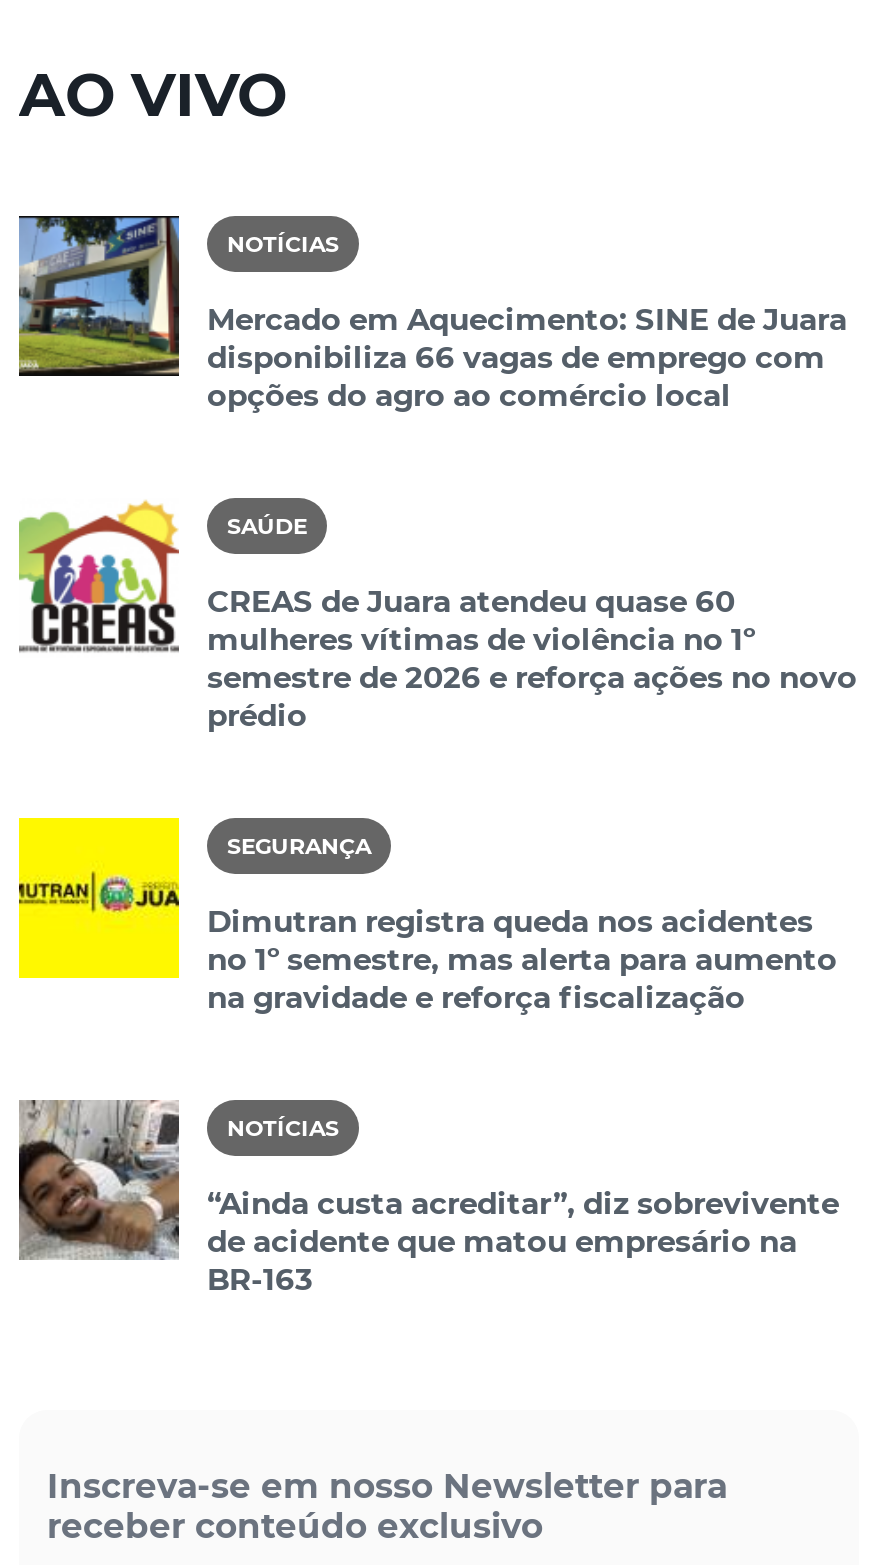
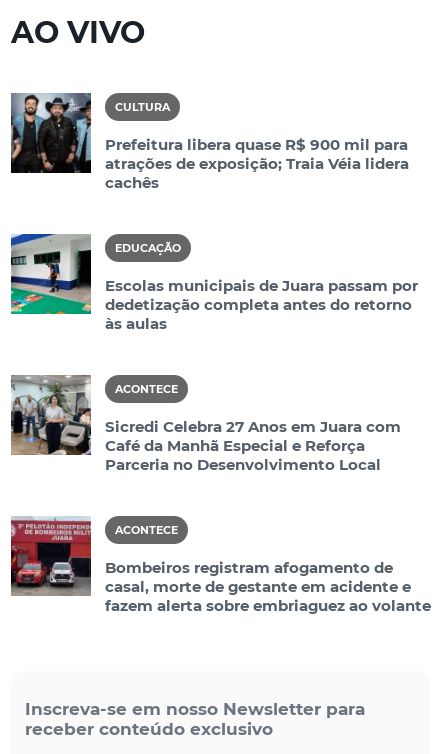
[19,214,847,413] [image] | Mercado em Aquecimento: SINE de Juara | disponibiliza 66 vagas de emprego com | opções do agro ao comércio local -> [10,93,409,191] [image] | Prefeitura libera quase R$ 900 mil para | atrações de exposição; Traia Véia lidera | cachês
[227,229,339,257] NOTÍCIAS -> [115,99,170,113] CULTURA
[17,500,857,733] [image] | CREAS de Juara atendeu quase 60 | mulheres vítimas de violência no 1º | semestre de 2026 e reforça ações no novo | prédio -> [10,233,418,332] [image] | Escolas municipais de Juara passam por | dedetização completa antes do retorno | às aulas
[227,511,307,539] SAÚDE -> [115,240,181,254] EDUCAÇÃO
[17,816,837,1015] [image] | Dimutran registra queda nos acidentes | no 1º semestre, mas alerta para aumento | na gravidade e reforça fiscalização -> [10,374,401,473] [image] | Sicredi Celebra 27 Anos em Juara com | Café da Manhã Especial e Reforça | Parceria no Desenvolvimento Local
[227,831,371,859] SEGURANÇA -> [115,381,178,395] ACONTECE
[17,1100,839,1297] [image] | “Ainda custa acreditar”, diz sobrevivente | de acidente que matou empresário na | BR-163 -> [10,517,431,614] [image] | Bombeiros registram afogamento de | casal, morte de gestante em acidente e | fazem alerta sobre embriaguez ao volante
[227,1113,339,1141] NOTÍCIAS -> [115,522,178,536] ACONTECE

